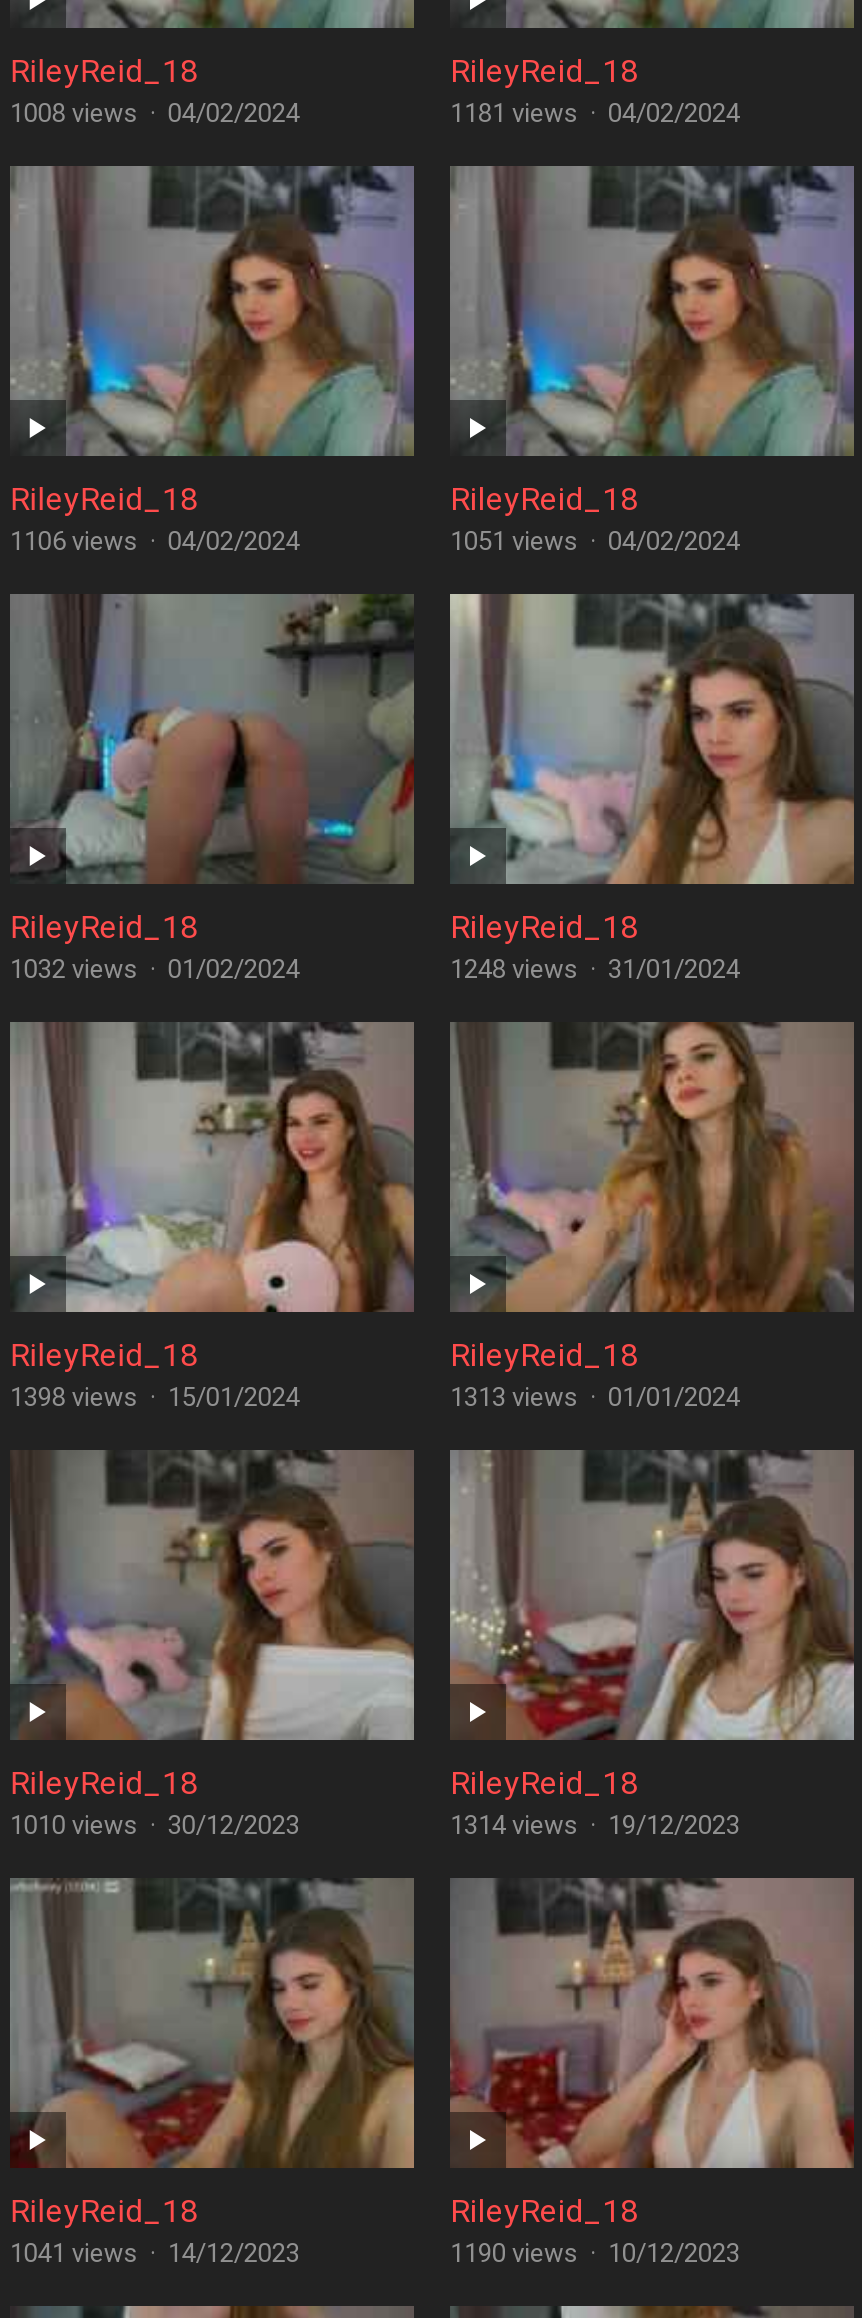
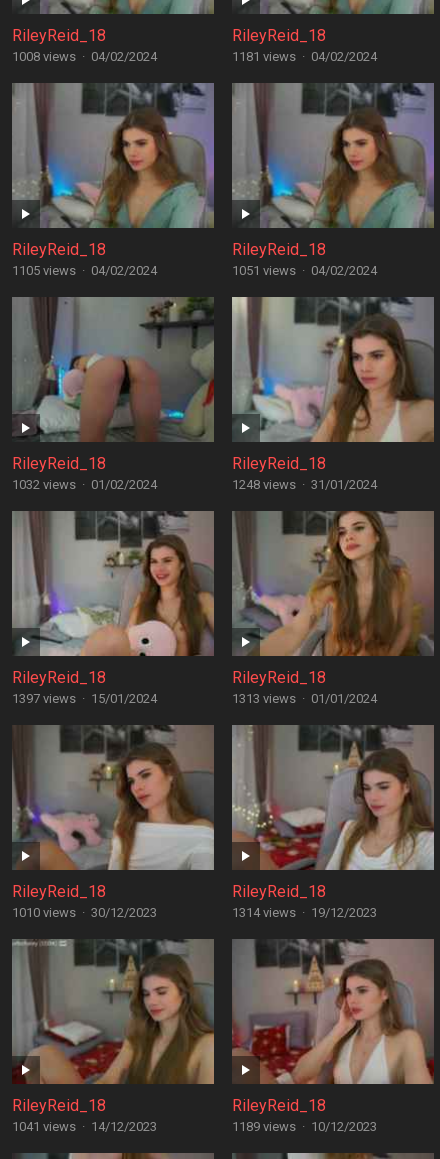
[10,526,300,556] 1106 views · 04/02/2024 -> [12,263,157,278] 1105 views · 04/02/2024
[10,1382,300,1412] 1398 views · 15/01/2024 -> [12,691,157,706] 1397 views · 15/01/2024
[450,2238,740,2268] 1190 views · 10/12/2023 -> [232,1119,377,1134] 1189 views · 10/12/2023

